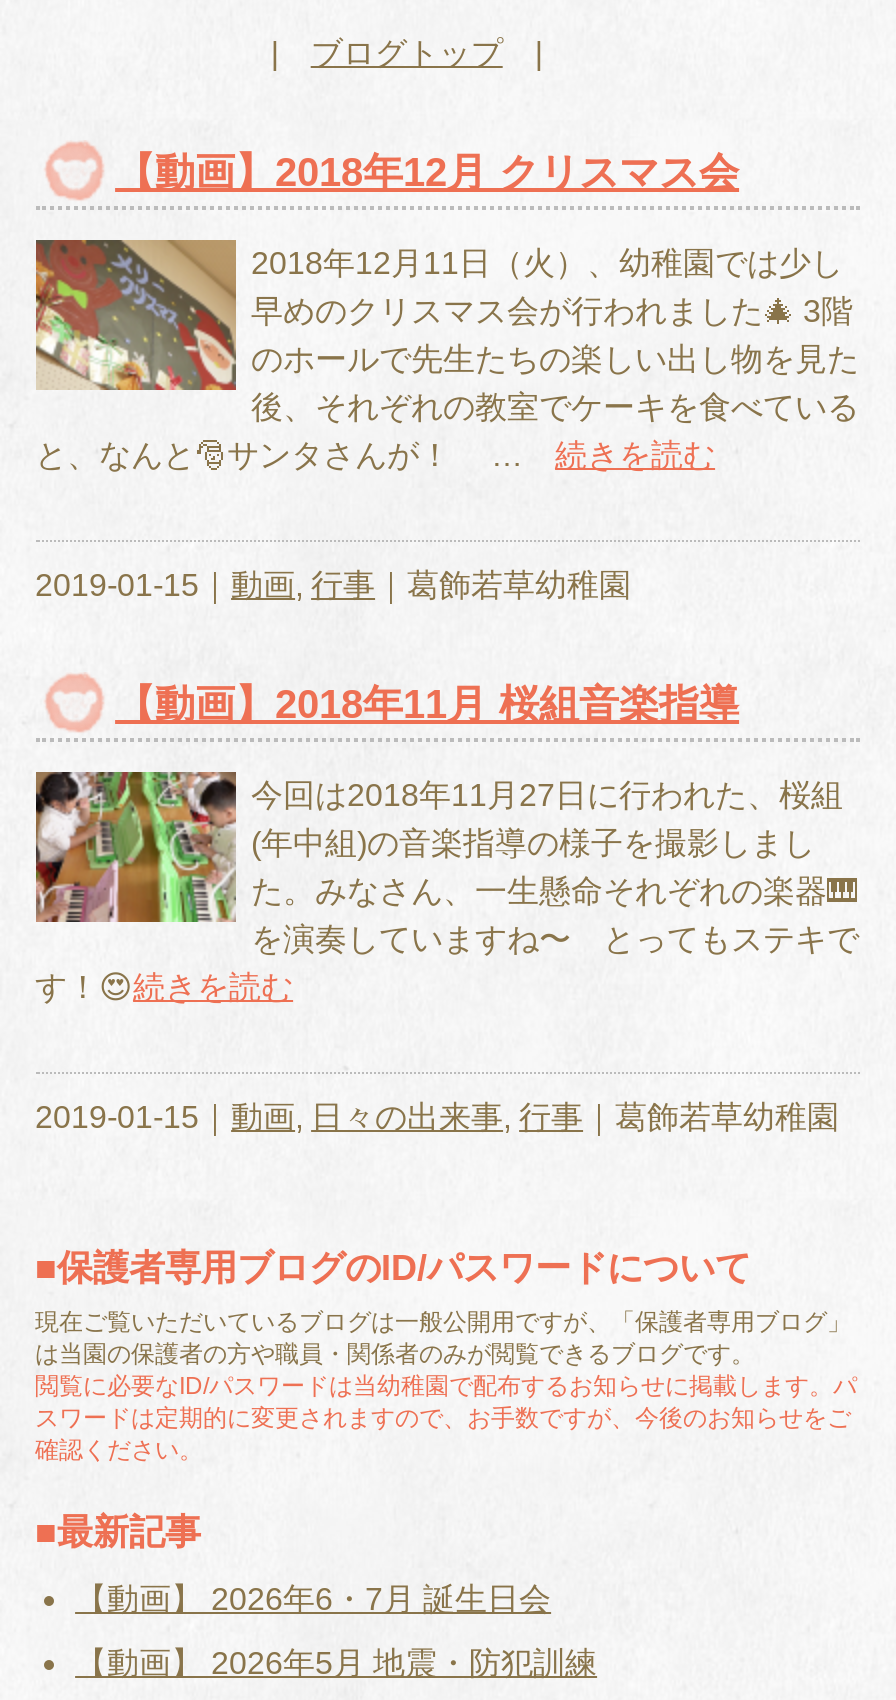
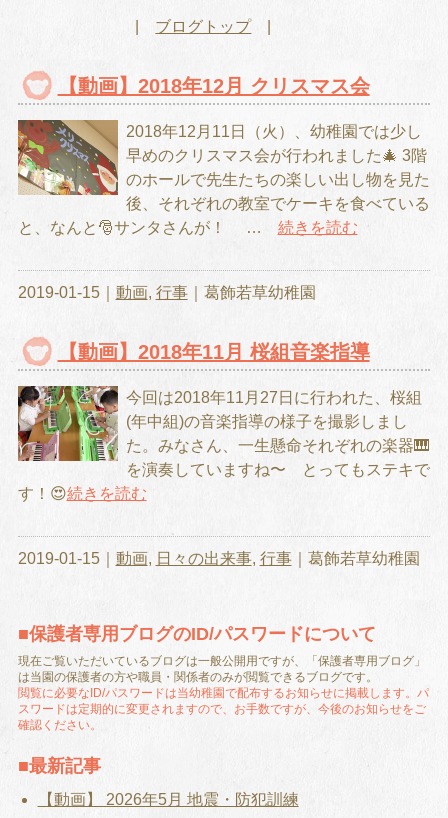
[75,1582,551,1616] 【動画】 2026年6・7月 誕生日会 -> none

